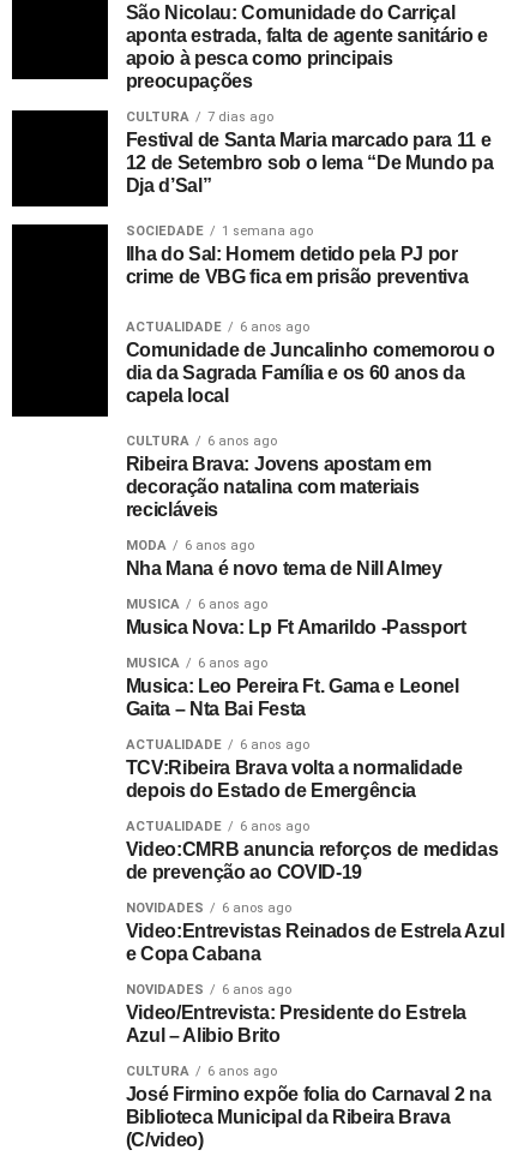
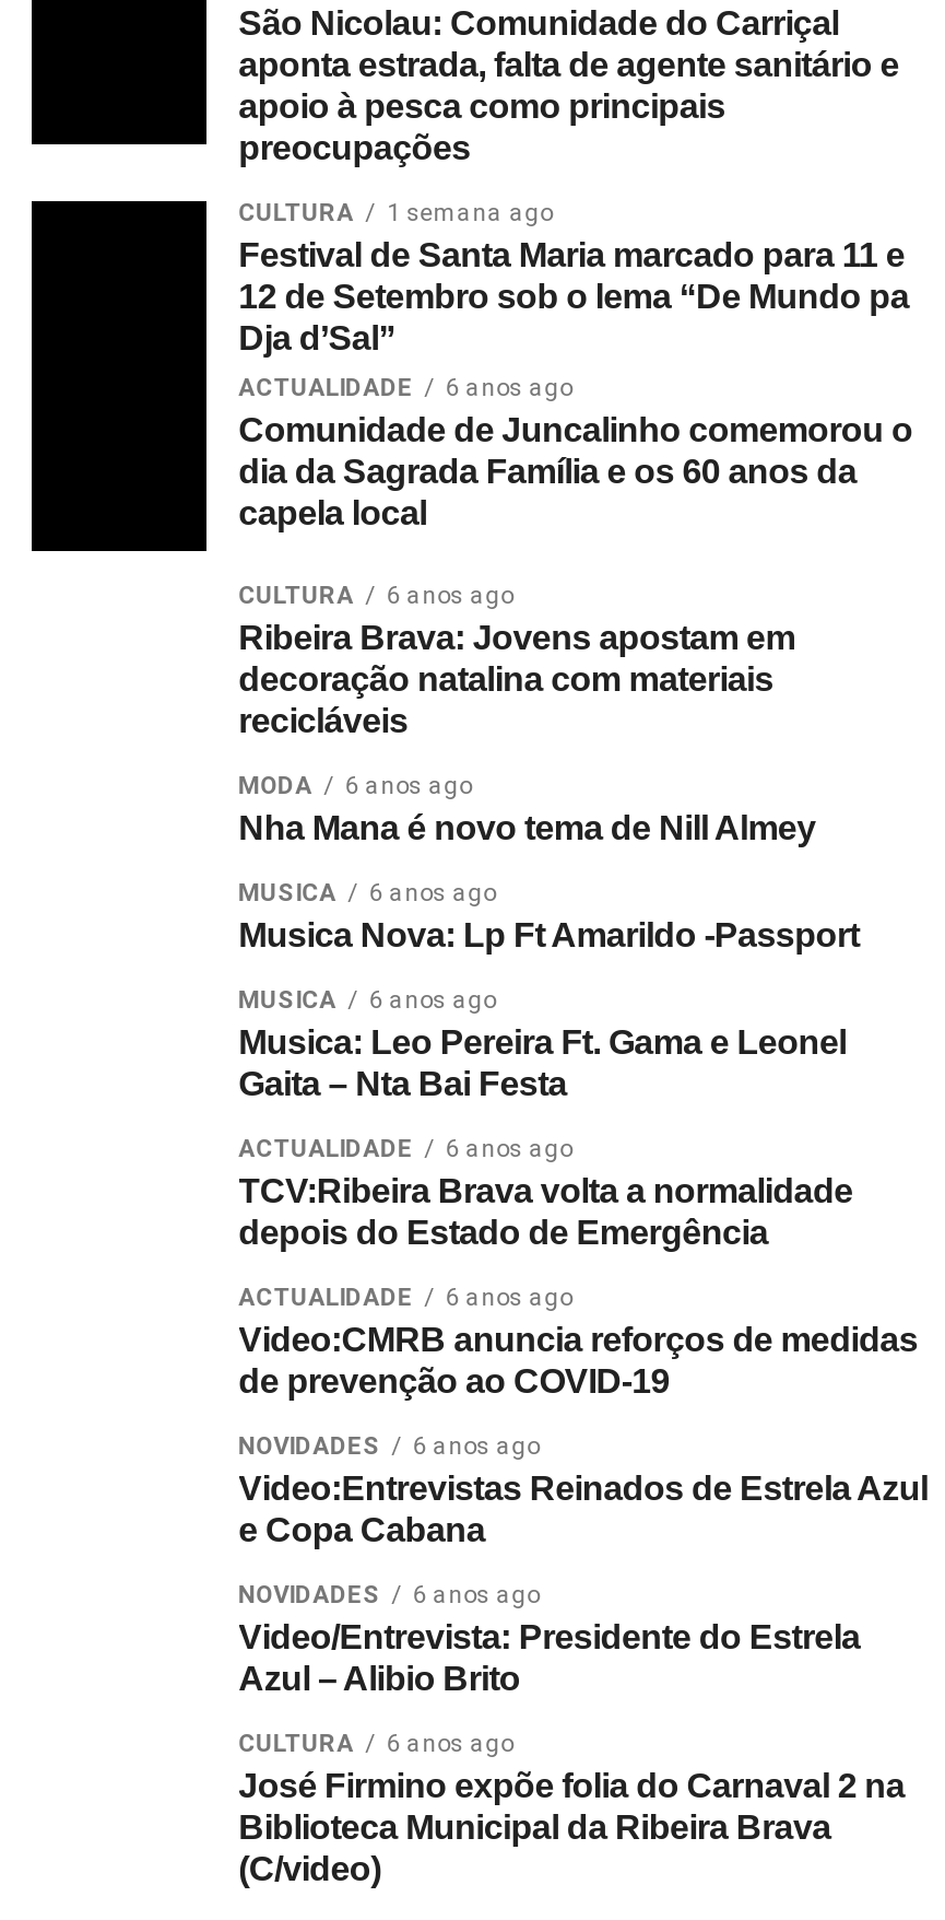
[126,109,273,125] CULTURA 7 dias ago -> [239,199,553,227] CULTURA 1 semana ago
[126,223,468,287] SOCIEDADE | 1 semana ago | Ilha do Sal: Homem detido pela PJ por | crime de VBG fica em prisão preventiva -> none

